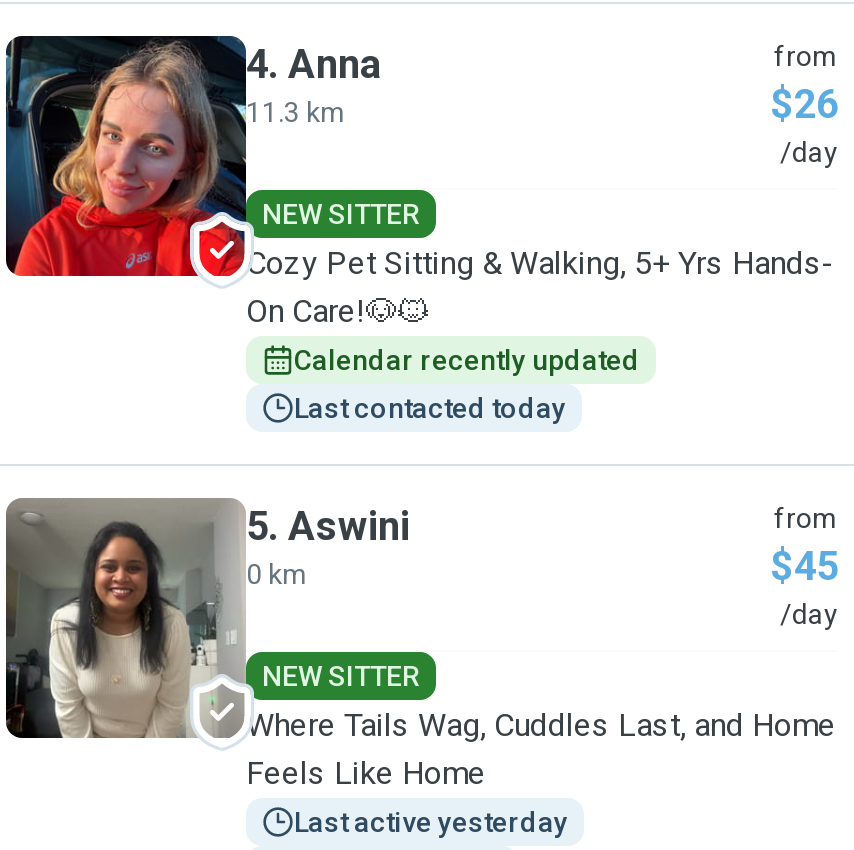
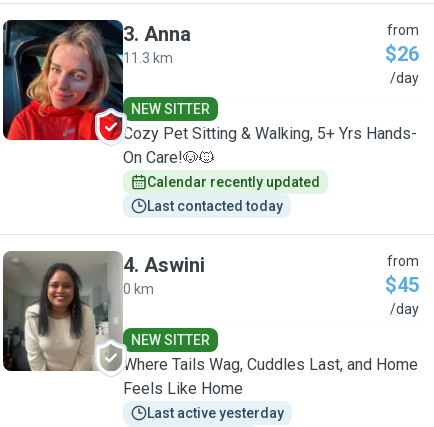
[246,40,382,88] 4. Anna -> [123,22,191,46] 3. Anna
[246,502,410,550] 5. Aswini -> [123,253,205,277] 4. Aswini

